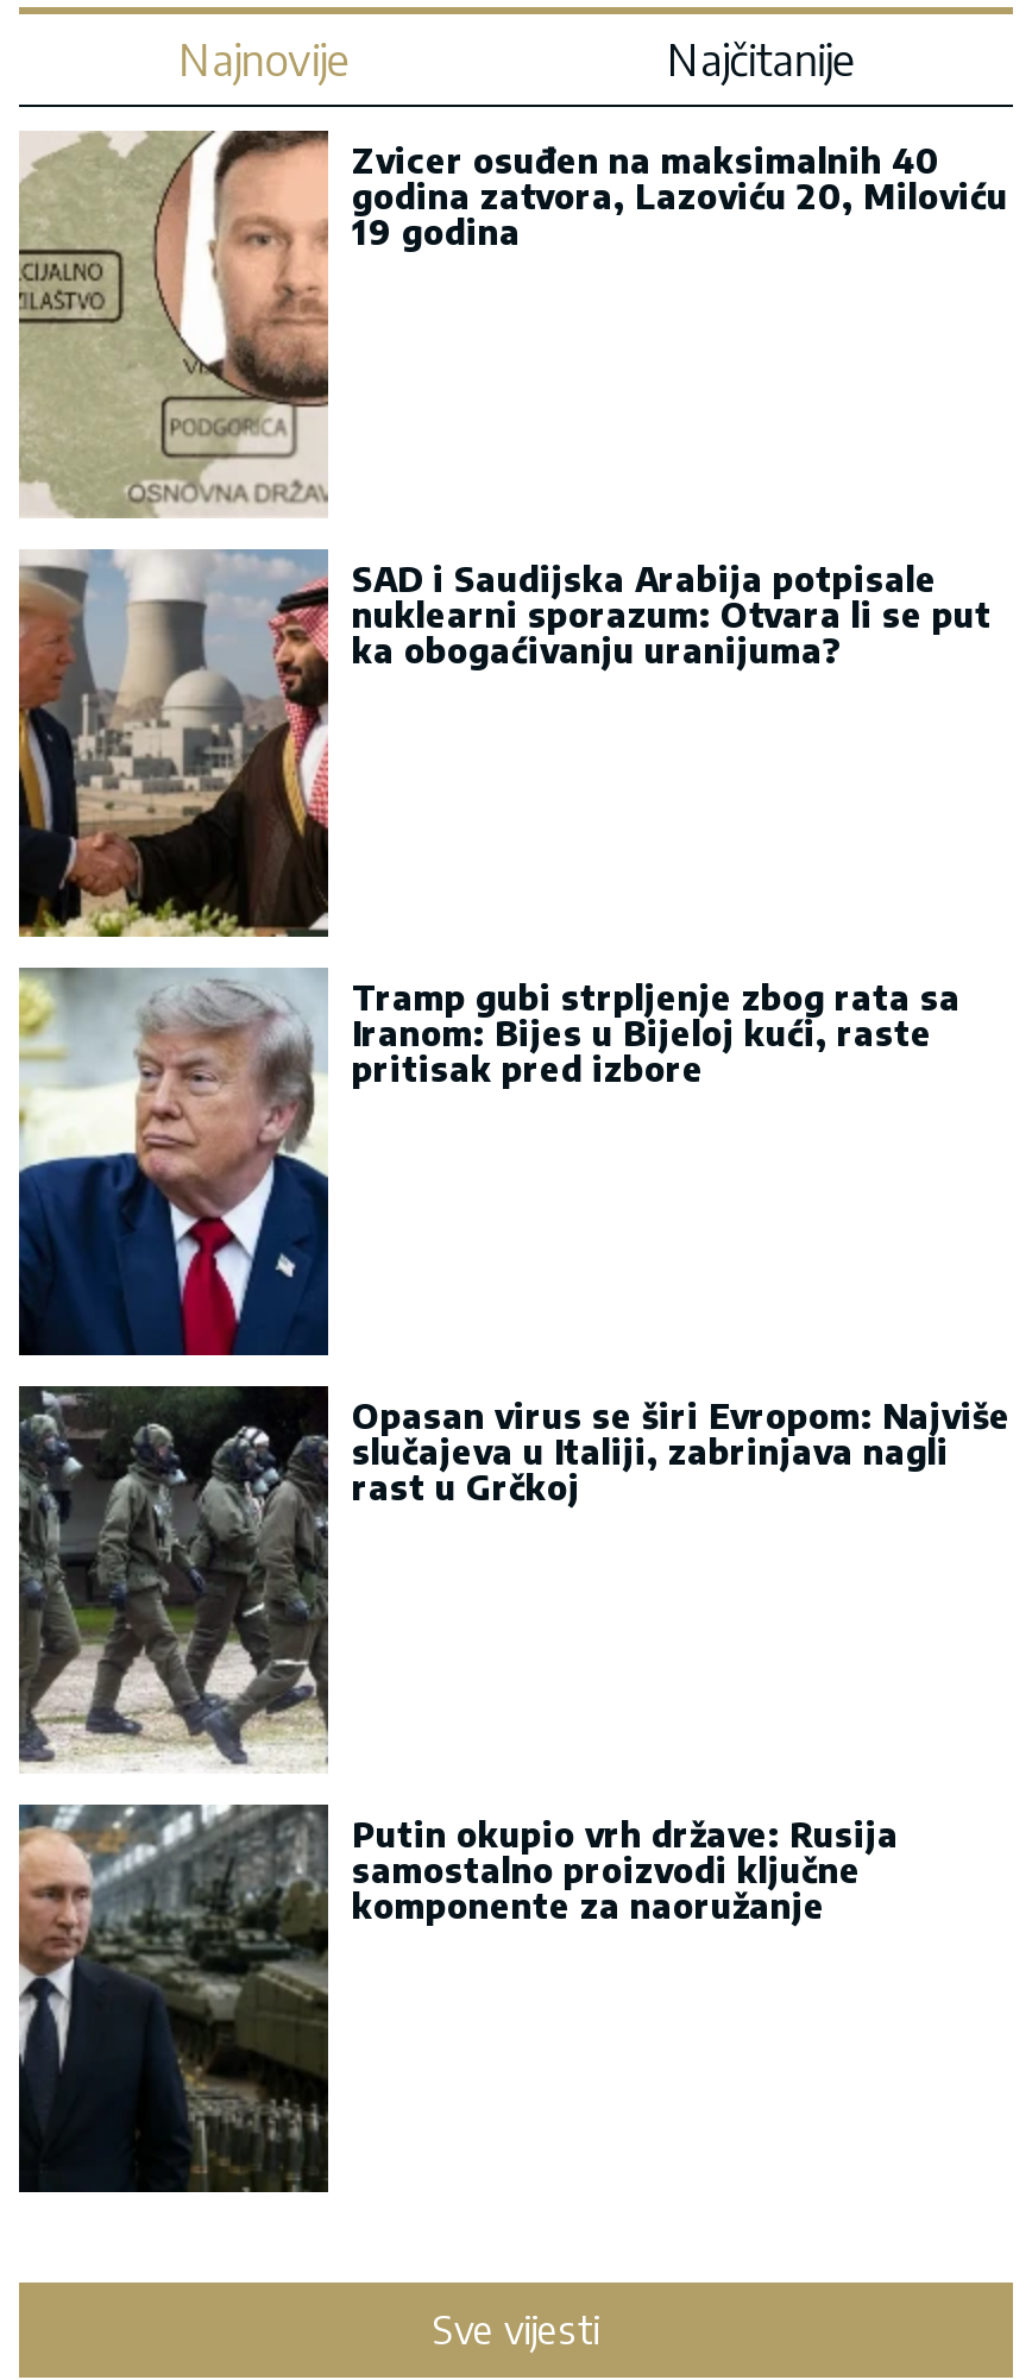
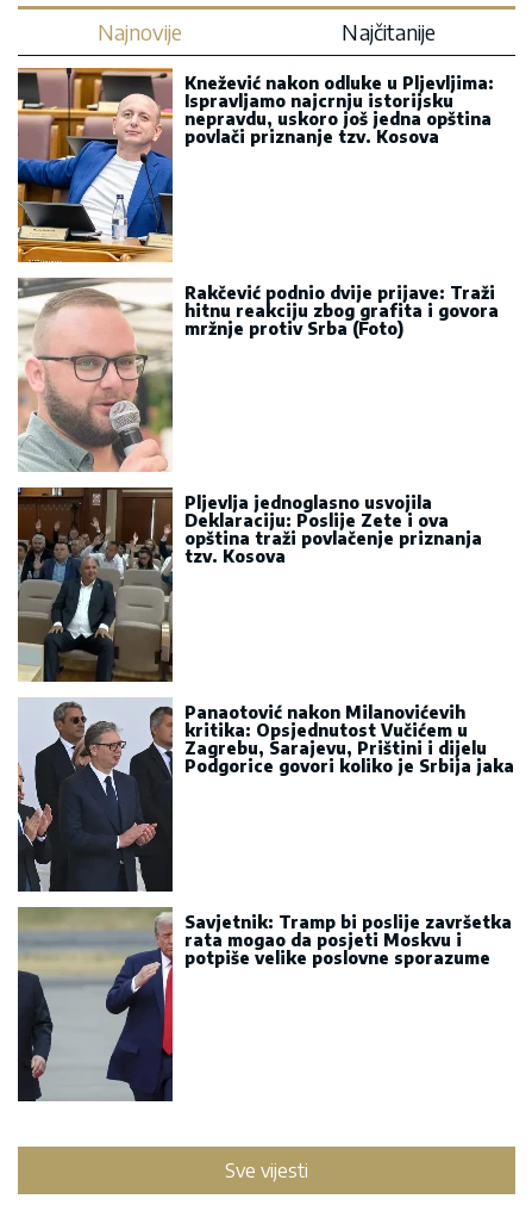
[17,128,1008,518] [image] | Zvicer osuđen na maksimalnih 40 | godina zatvora, Lazoviću 20, Miloviću | 19 godina -> [17,67,494,263] [image] | Knežević nakon odluke u Pljevljima: | Ispravljamo najcrnju istorijsku | nepravdu, uskoro još jedna opština | povlači priznanje tzv. Kosova
[17,549,992,939] [image] | SAD i Saudijska Arabija potpisale | nuklearni sporazum: Otvara li se put | ka obogaćivanju uranijuma? -> [18,277,499,472] [image] | Rakčević podnio dvije prijave: Traži | hitnu reakciju zbog grafita i govora | mržnje protiv Srba (Foto)
[17,968,961,1358] [image] | Tramp gubi strpljenje zbog rata sa | Iranom: Bijes u Bijeloj kući, raste | pritisak pred izbore -> [17,486,482,683] [image] | Pljevlja jednoglasno usvojila | Deklaraciju: Poslije Zete i ova | opština traži povlačenje priznanja | tzv. Kosova
[17,1384,1011,1774] [image] | Opasan virus se širi Evropom: Najviše | slučajeva u Italiji, zabrinjava nagli | rast u Grčkoj -> [17,697,514,893] [image] | Panaotović nakon Milanovićevih | kritika: Opsjednutost Vučićem u | Zagrebu, Sarajevu, Prištini i dijelu | Podgorice govori koliko je Srbija jaka
[17,1805,899,2192] [image] | Putin okupio vrh države: Rusija | samostalno proizvodi ključne | komponente za naoružanje -> [17,906,512,1101] [image] | Savjetnik: Tramp bi poslije završetka | rata mogao da posjeti Moskvu i | potpiše velike poslovne sporazume

